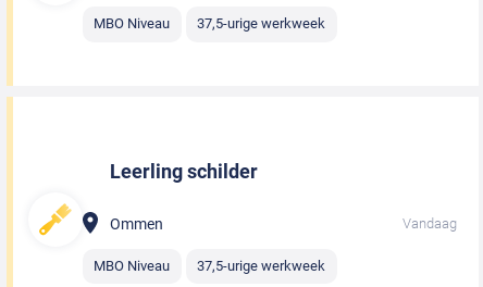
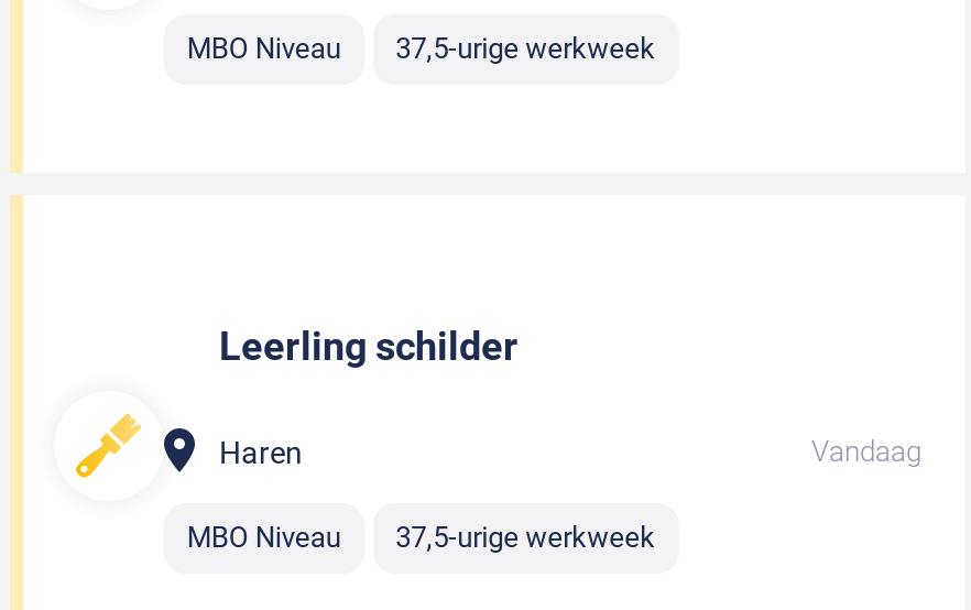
[110,215,163,232] Ommen -> [219,435,303,470] Haren

